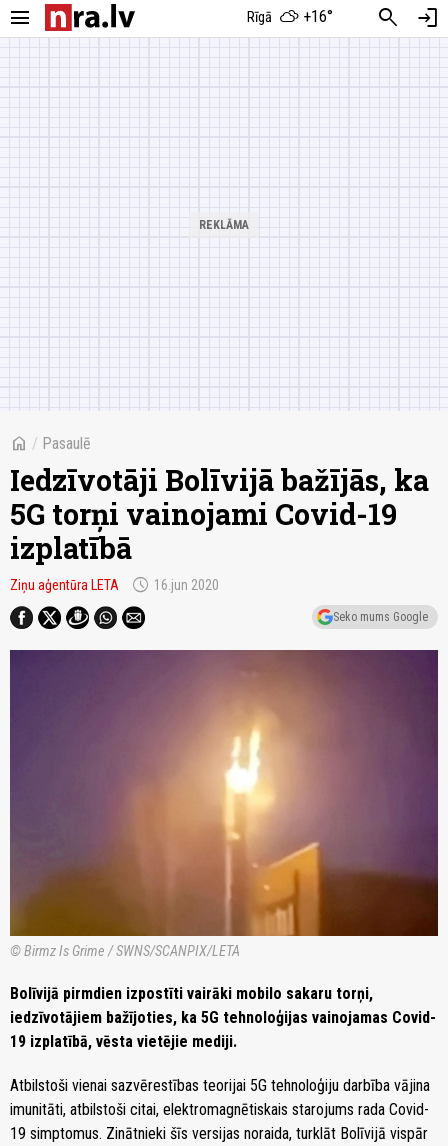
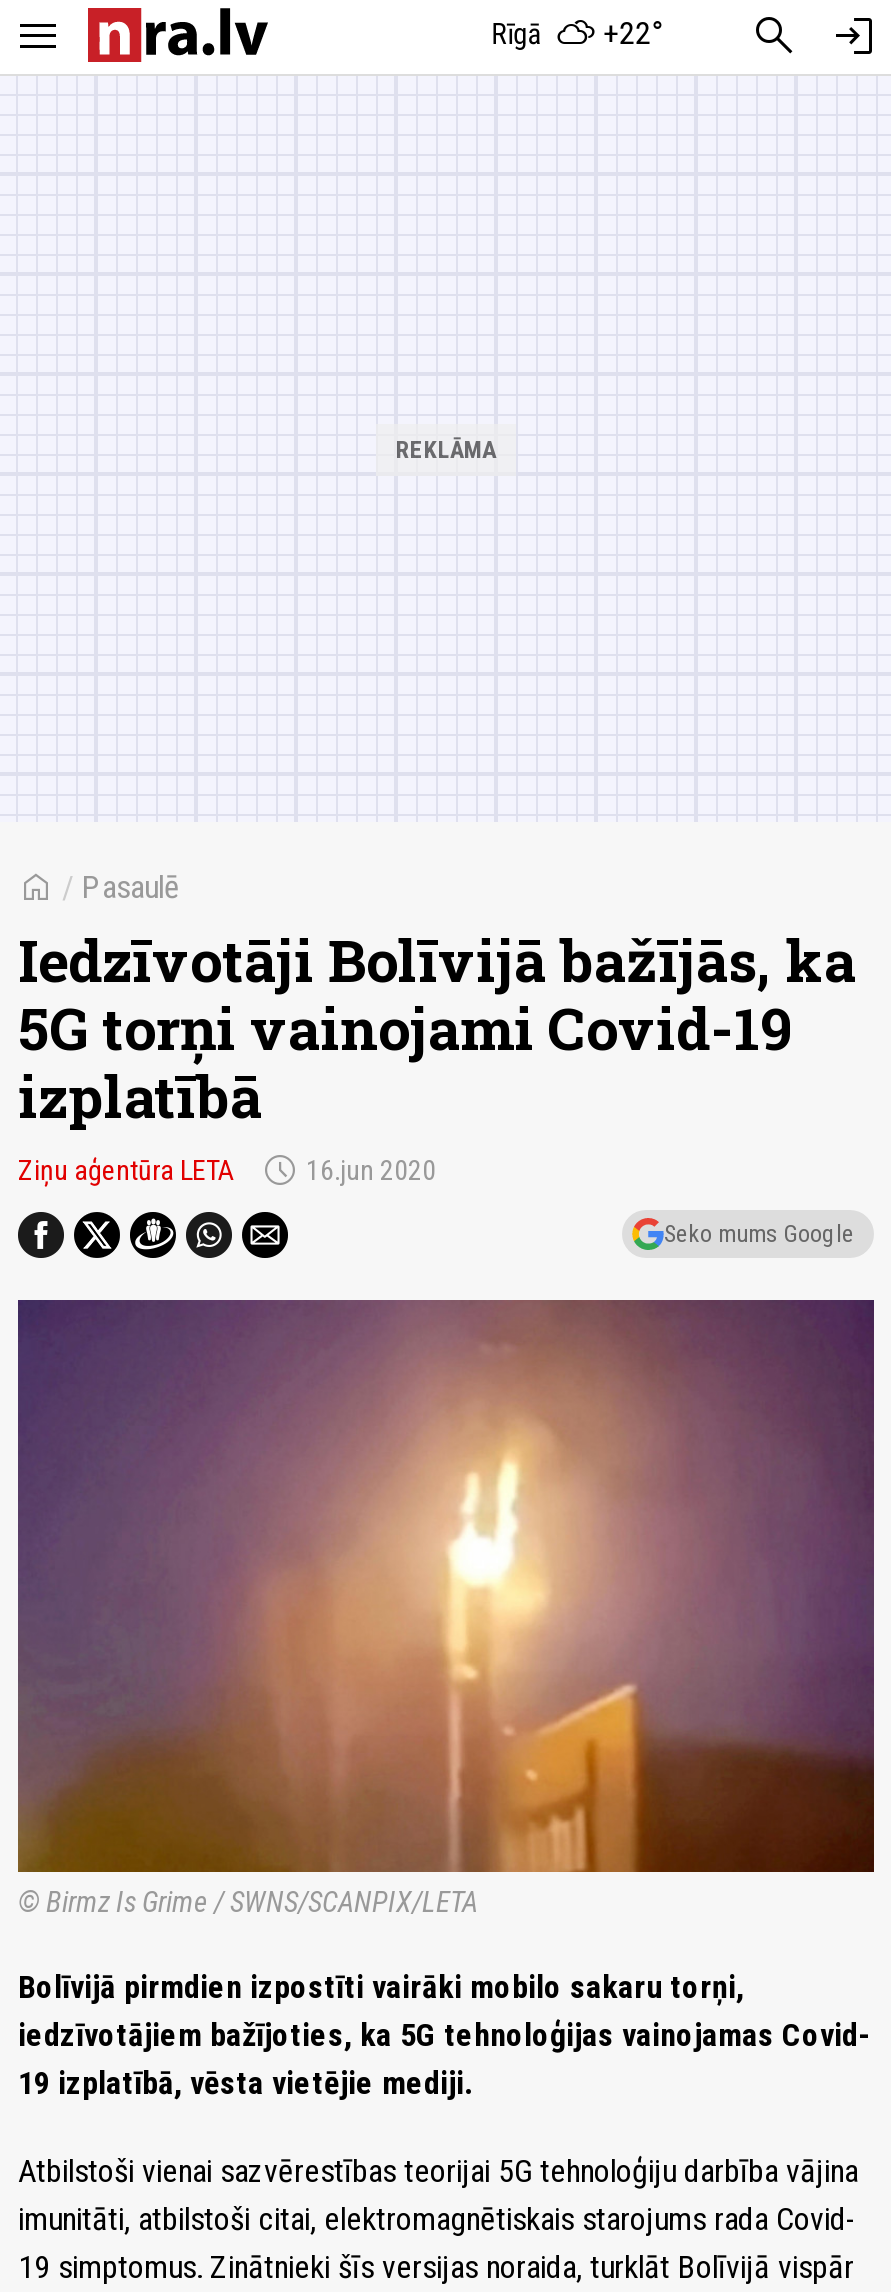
[247,7,333,26] Rīgā +16° -> [492,14,664,52] Rīgā +22°

